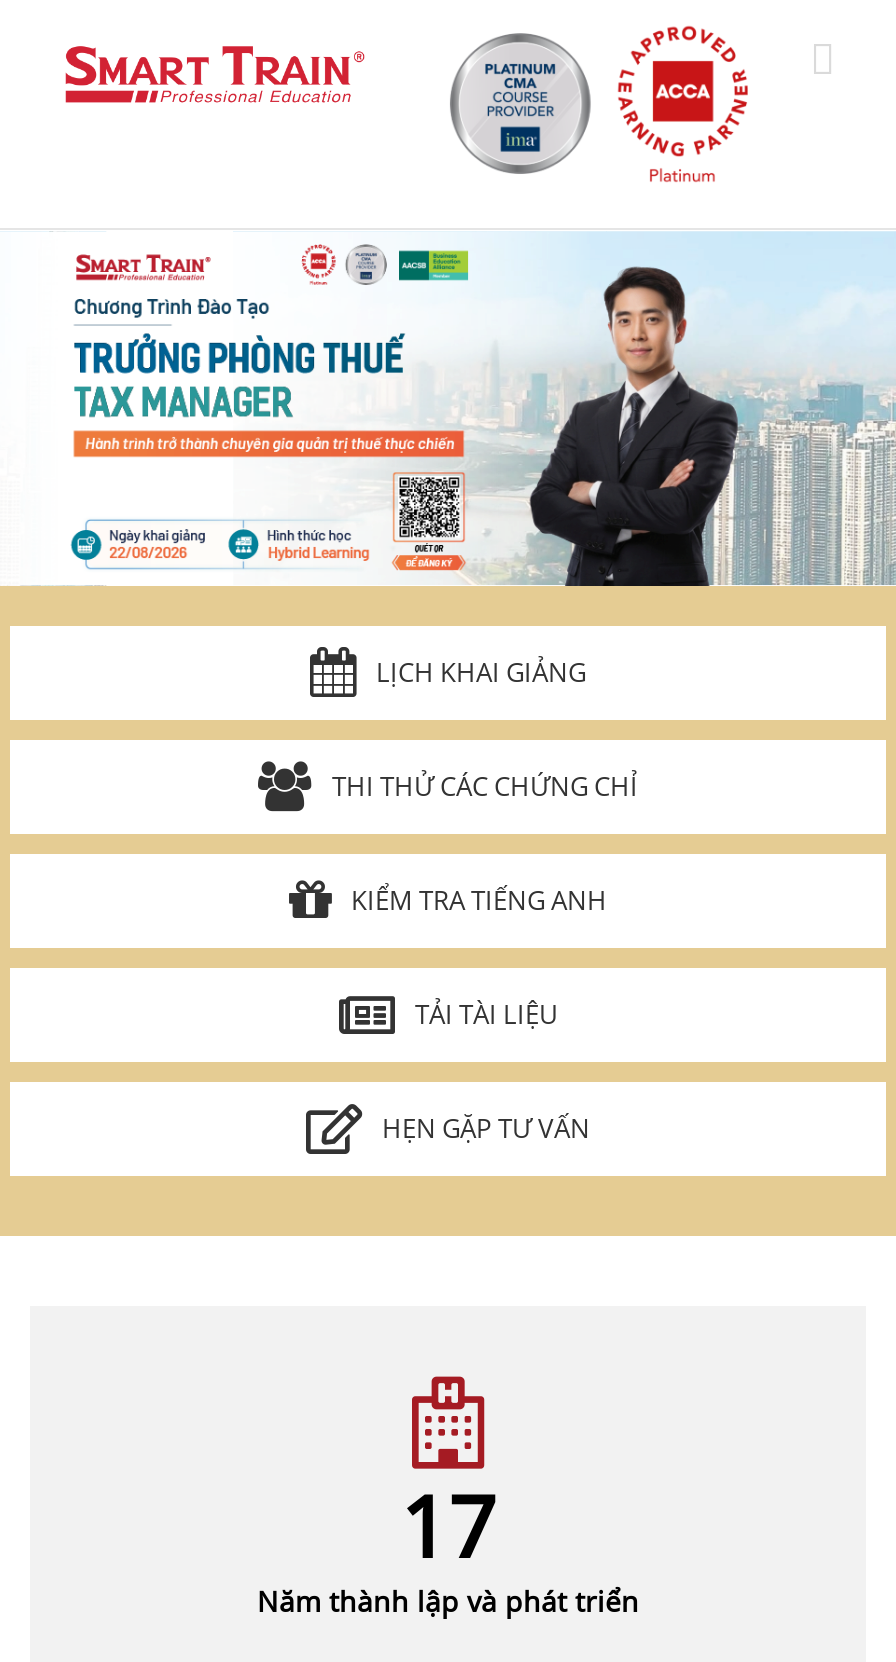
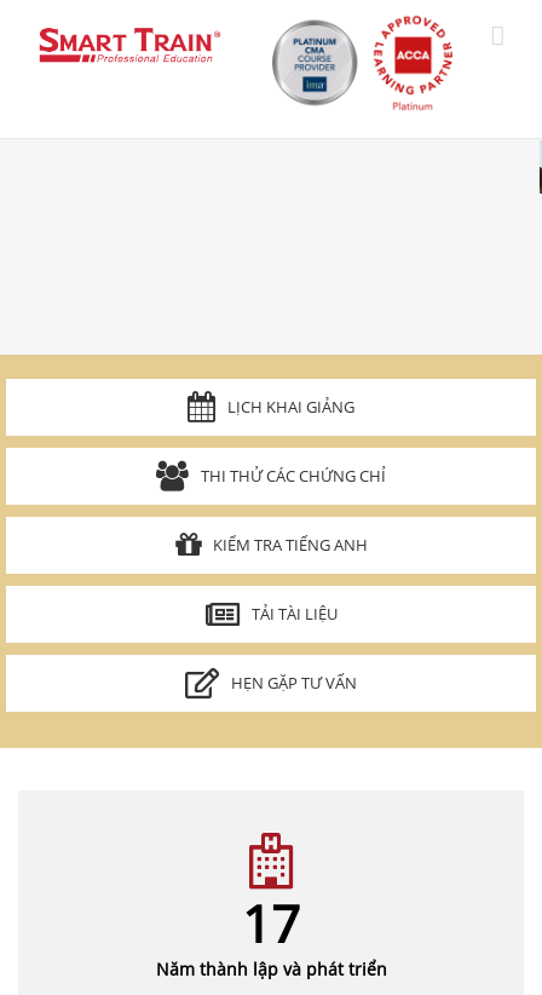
[70,232,890,588] [image] -> none

